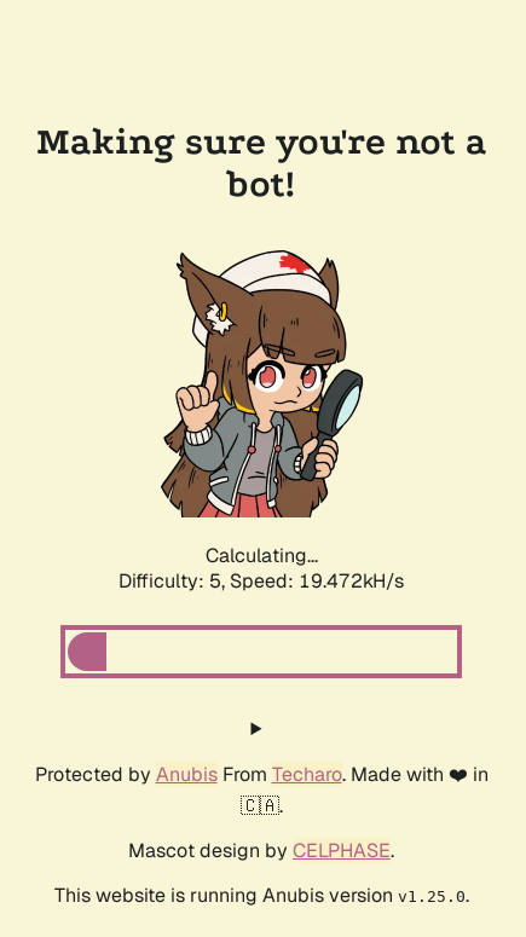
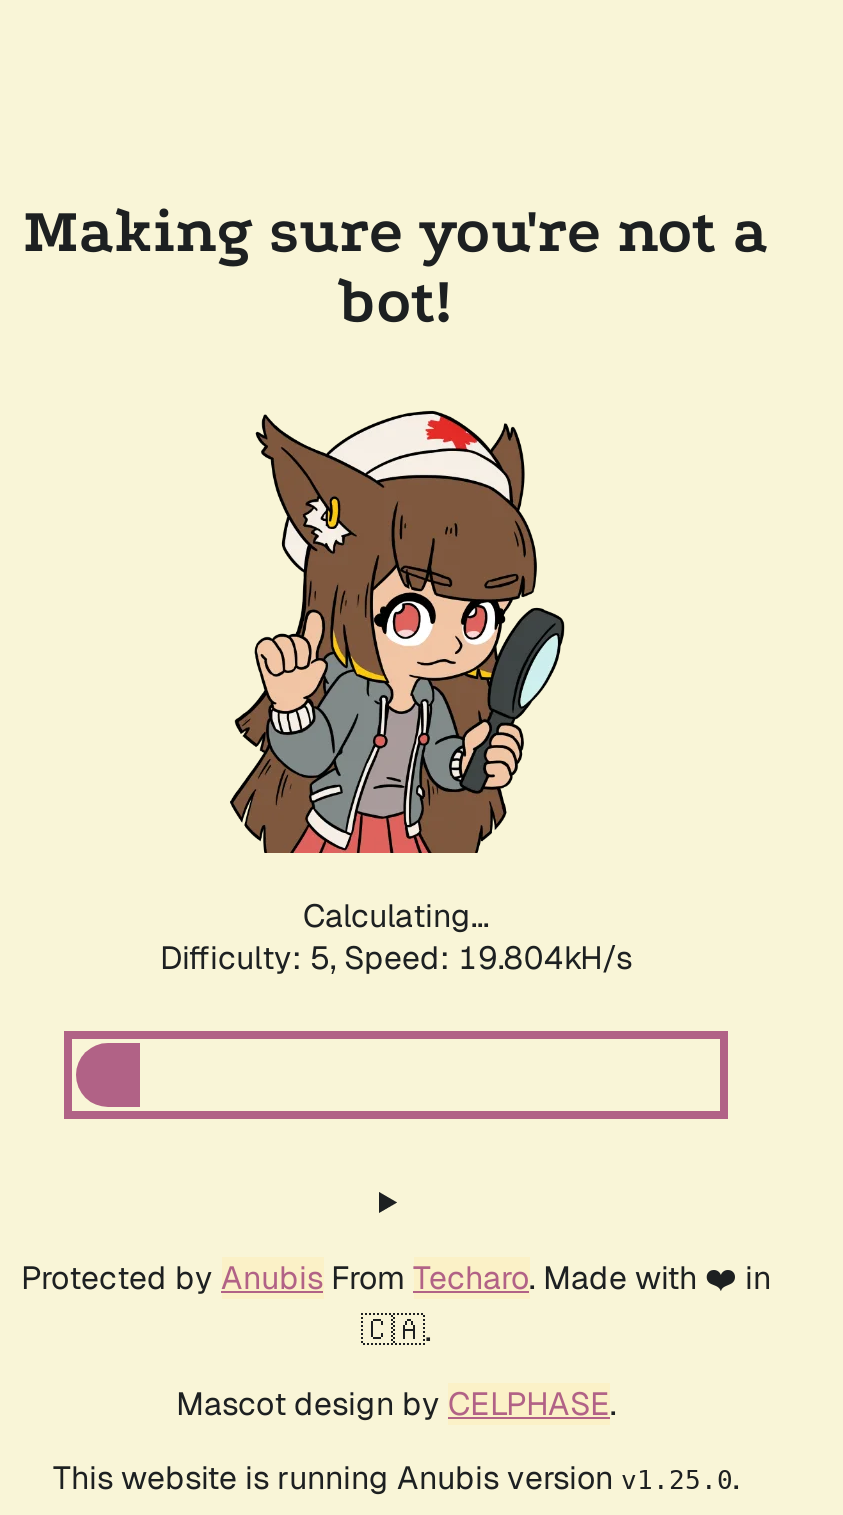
[119,568,404,594] Difficulty: 5, Speed: 19.472kH/s -> [160,937,632,979] Difficulty: 5, Speed: 19.804kH/s

